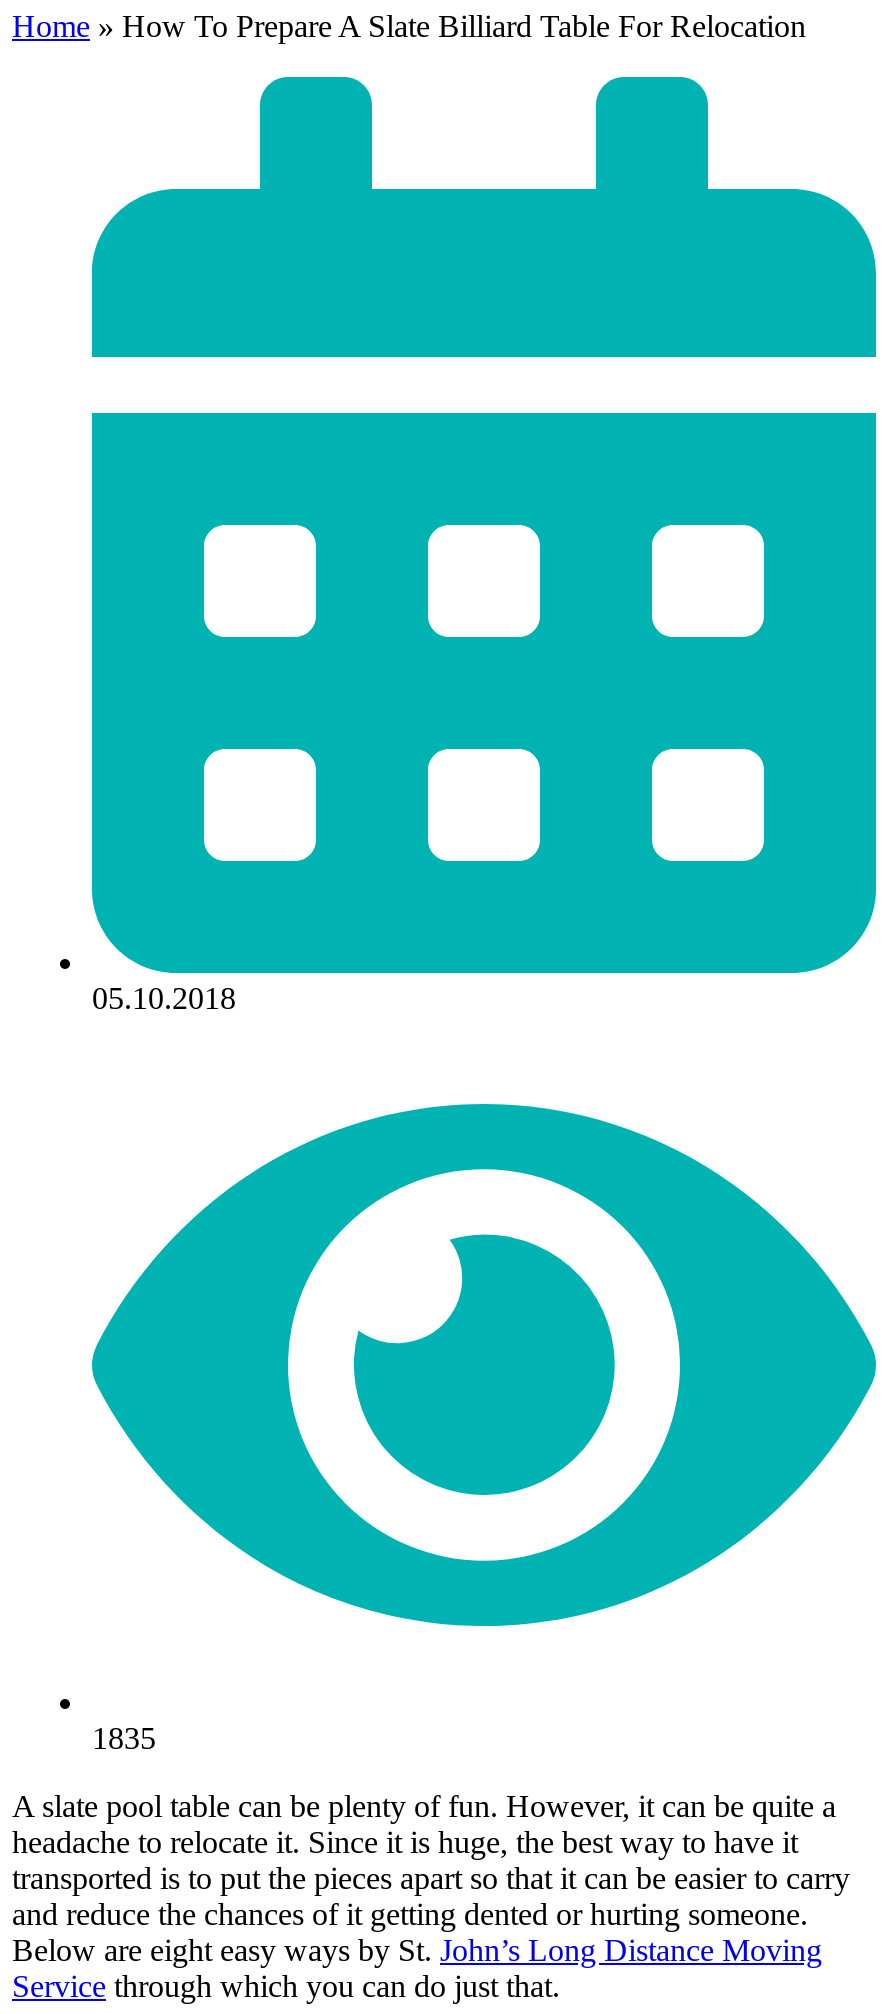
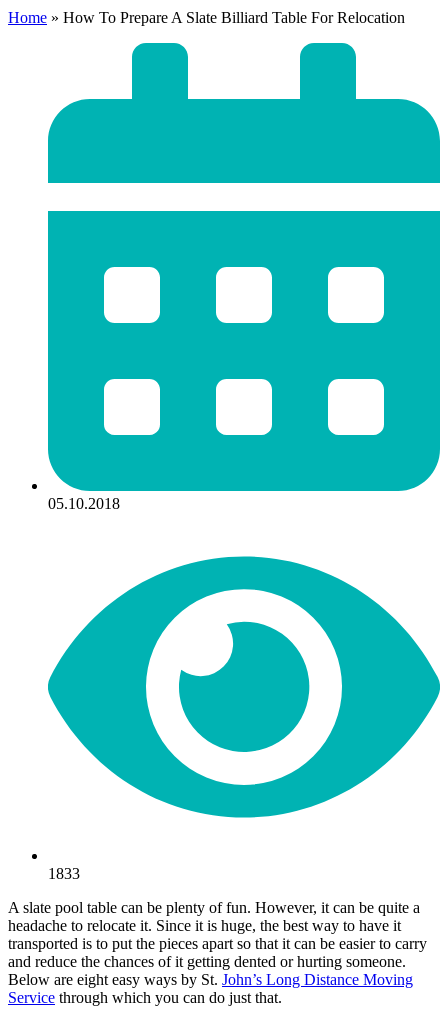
[92,1722,156,1756] 1835 -> [48,865,80,882] 1833

